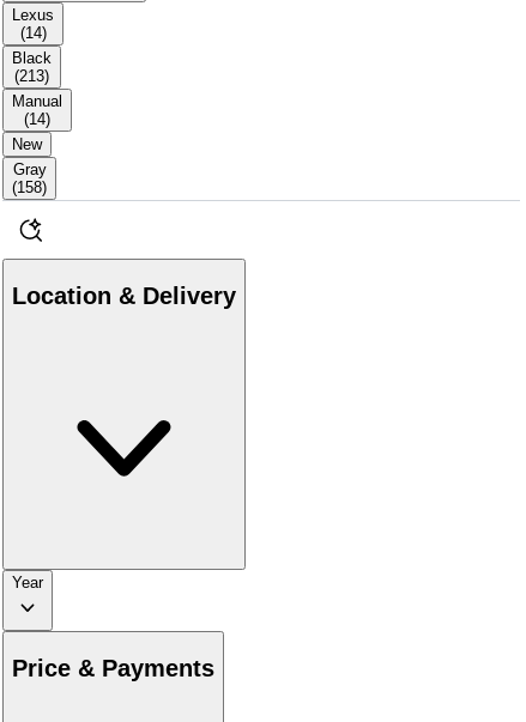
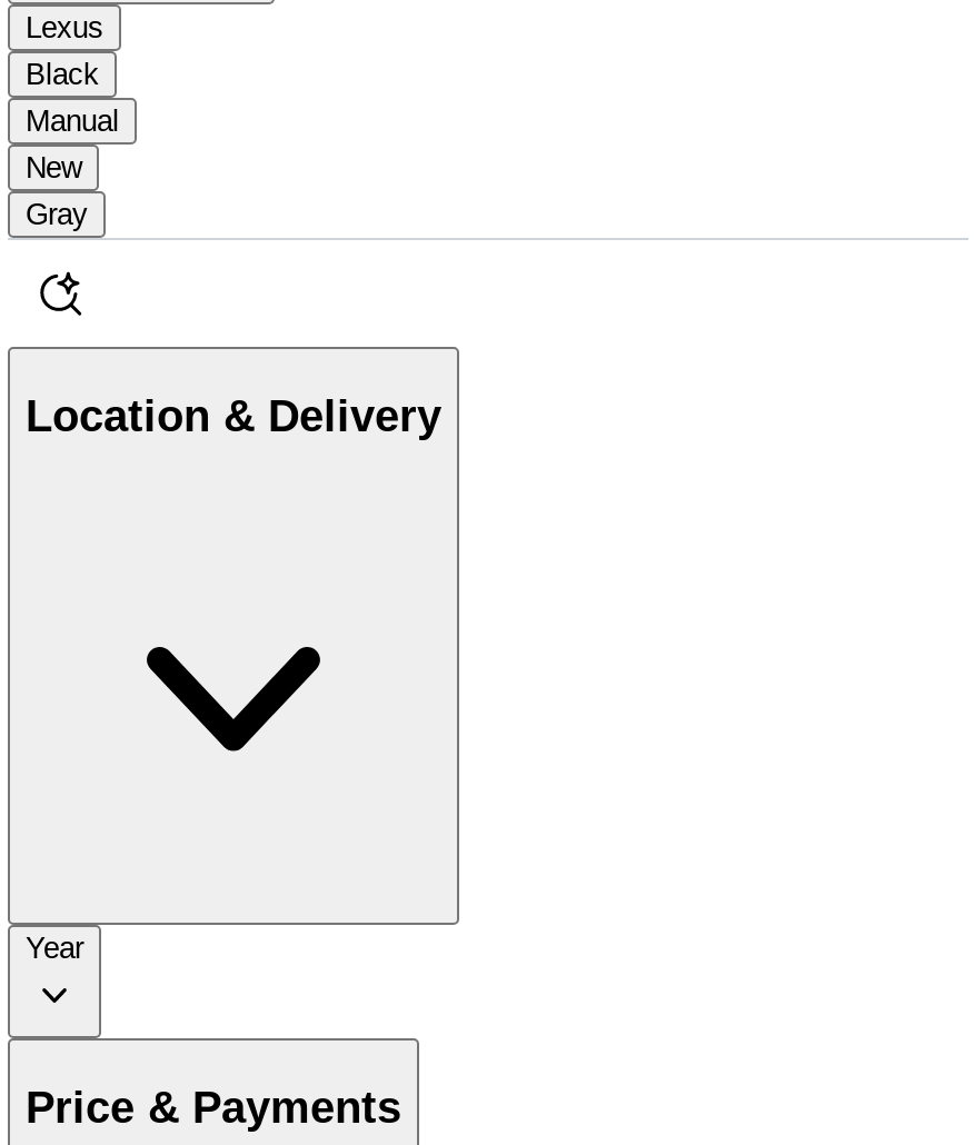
[20,24,46,42] (14) -> none
[14,67,49,85] (213) -> none
[24,110,50,128] (14) -> none
[12,178,47,196] (158) -> none

